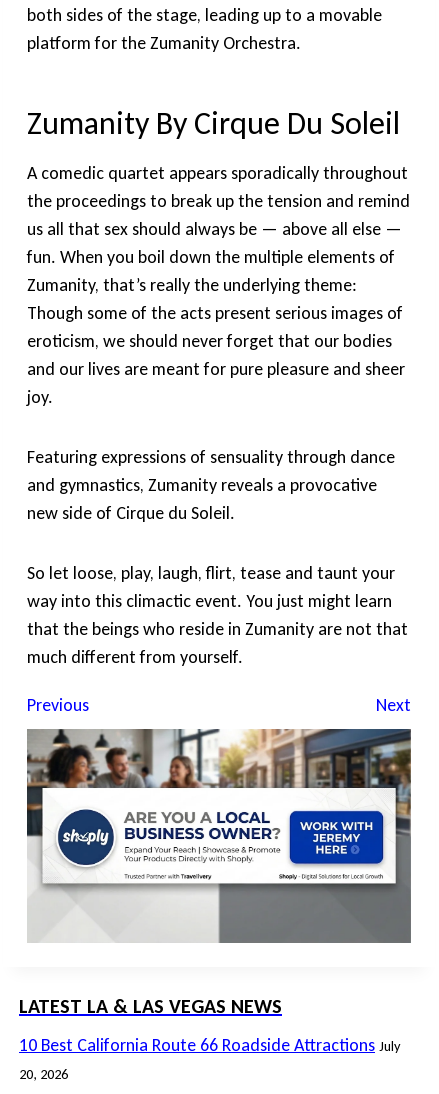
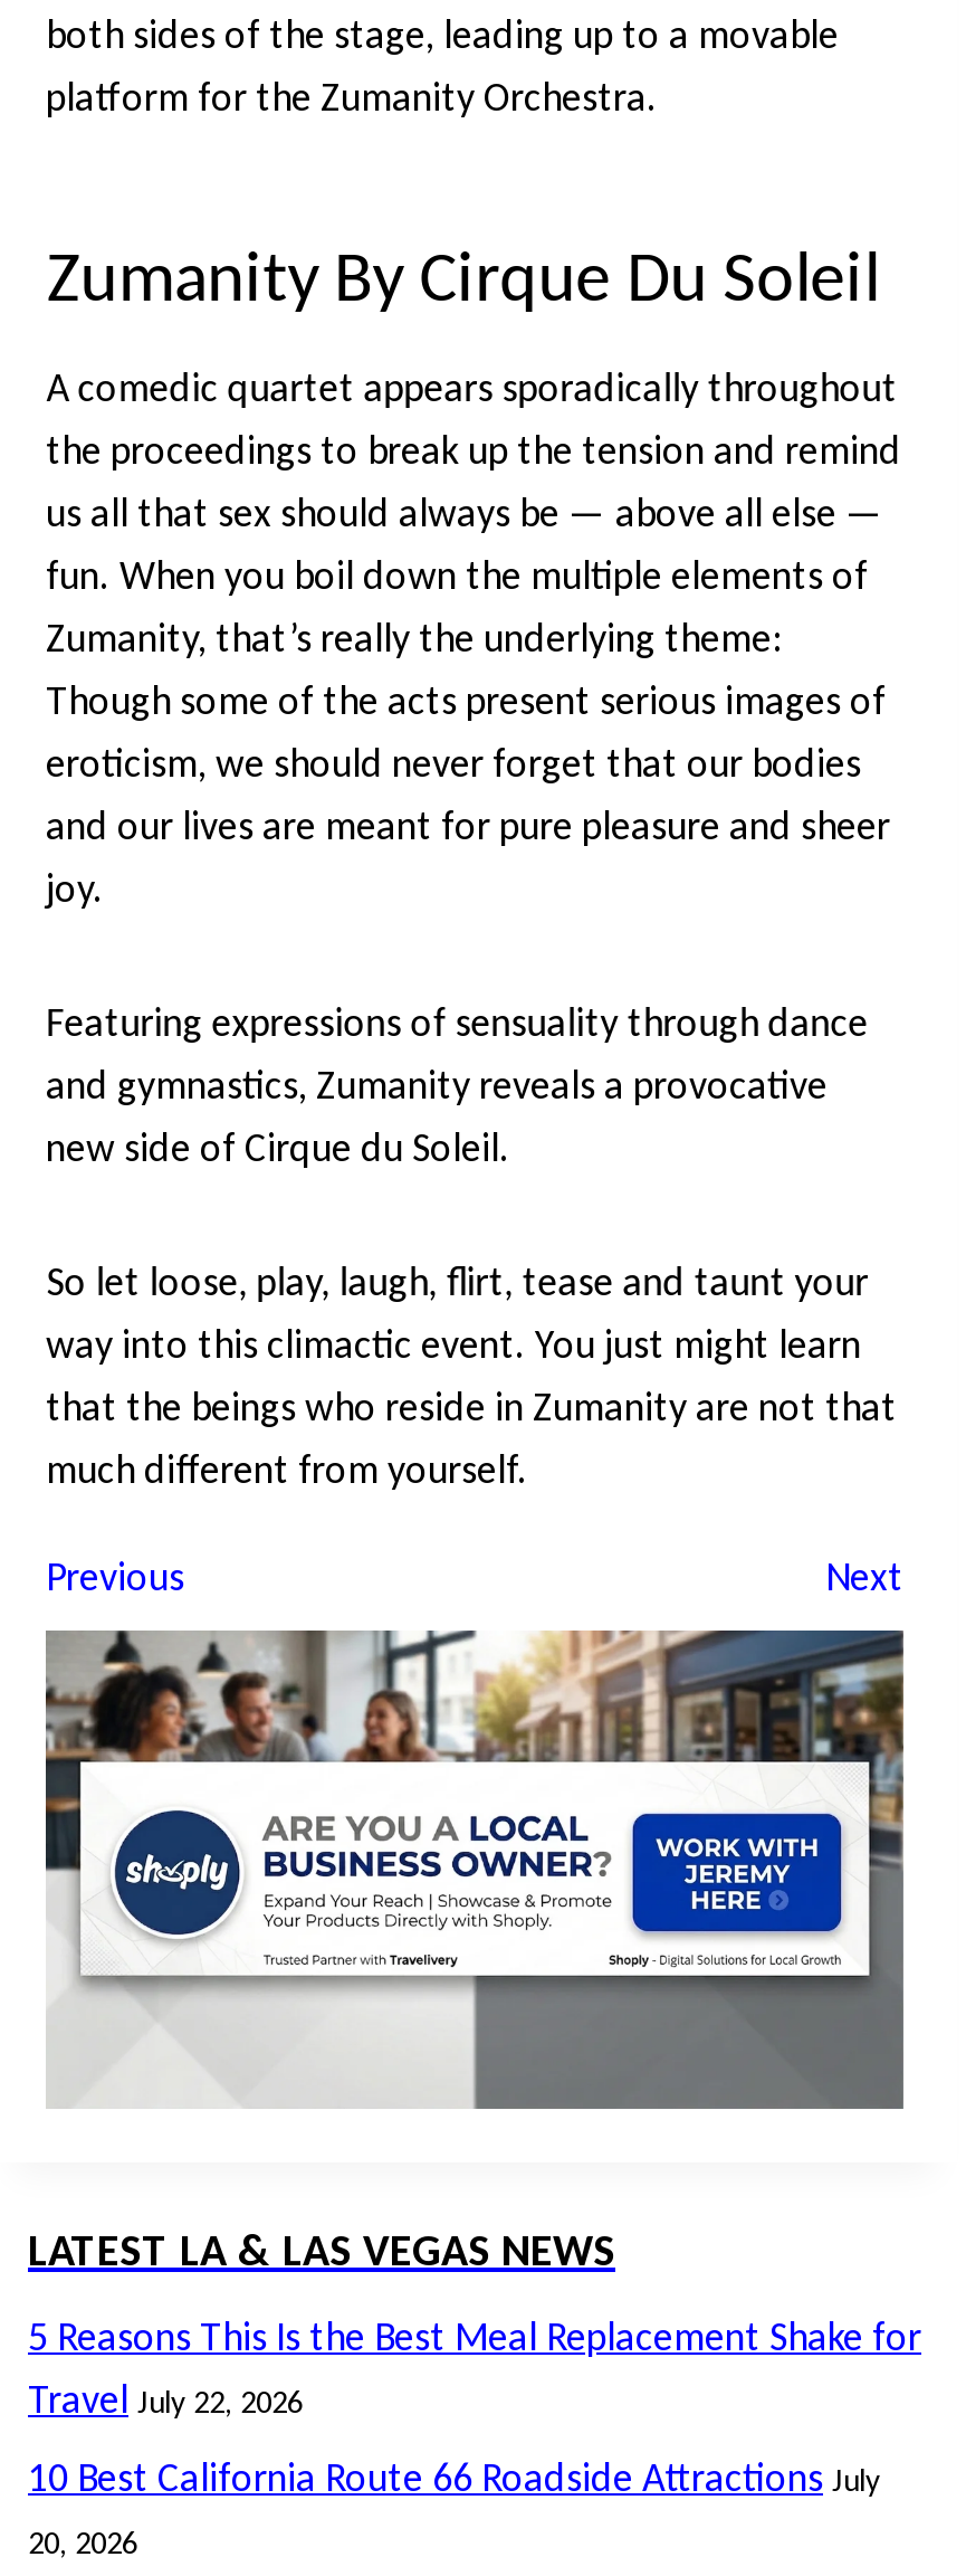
none -> [28,2312,921,2423] 5 Reasons This Is the Best Meal Replacement Shake for | Travel July 22, 2026

